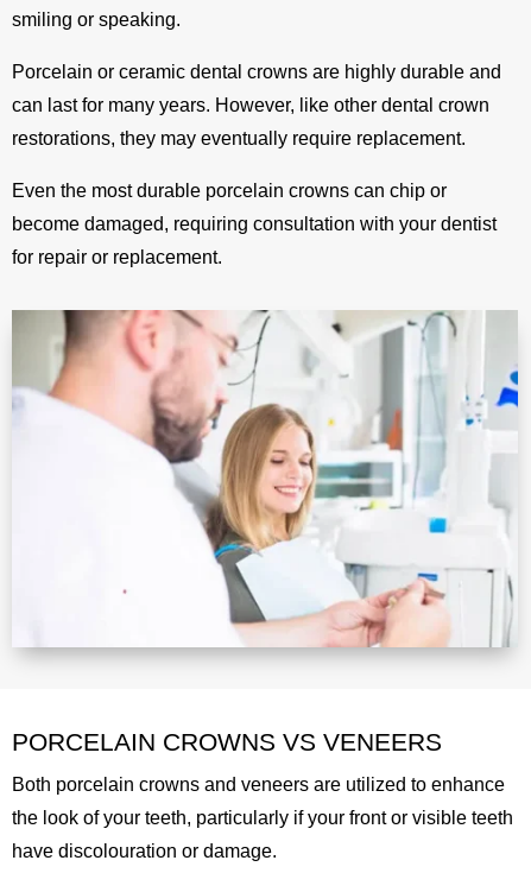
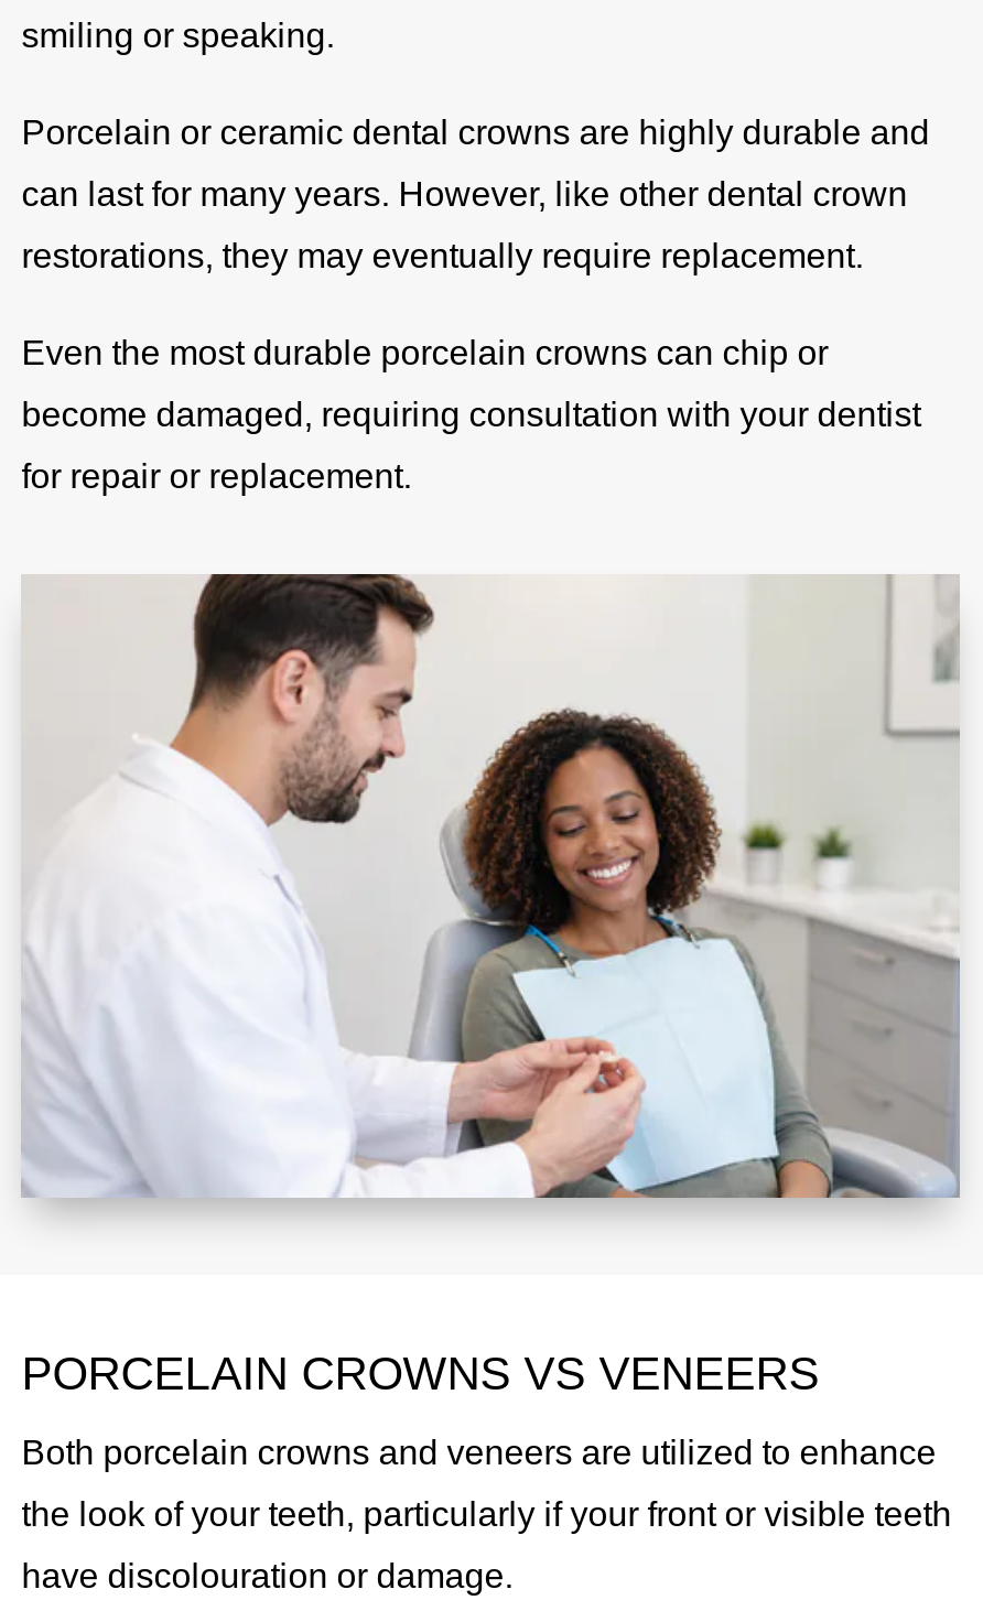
[12,309,519,647] [image] -> [21,572,962,1200] [image]

